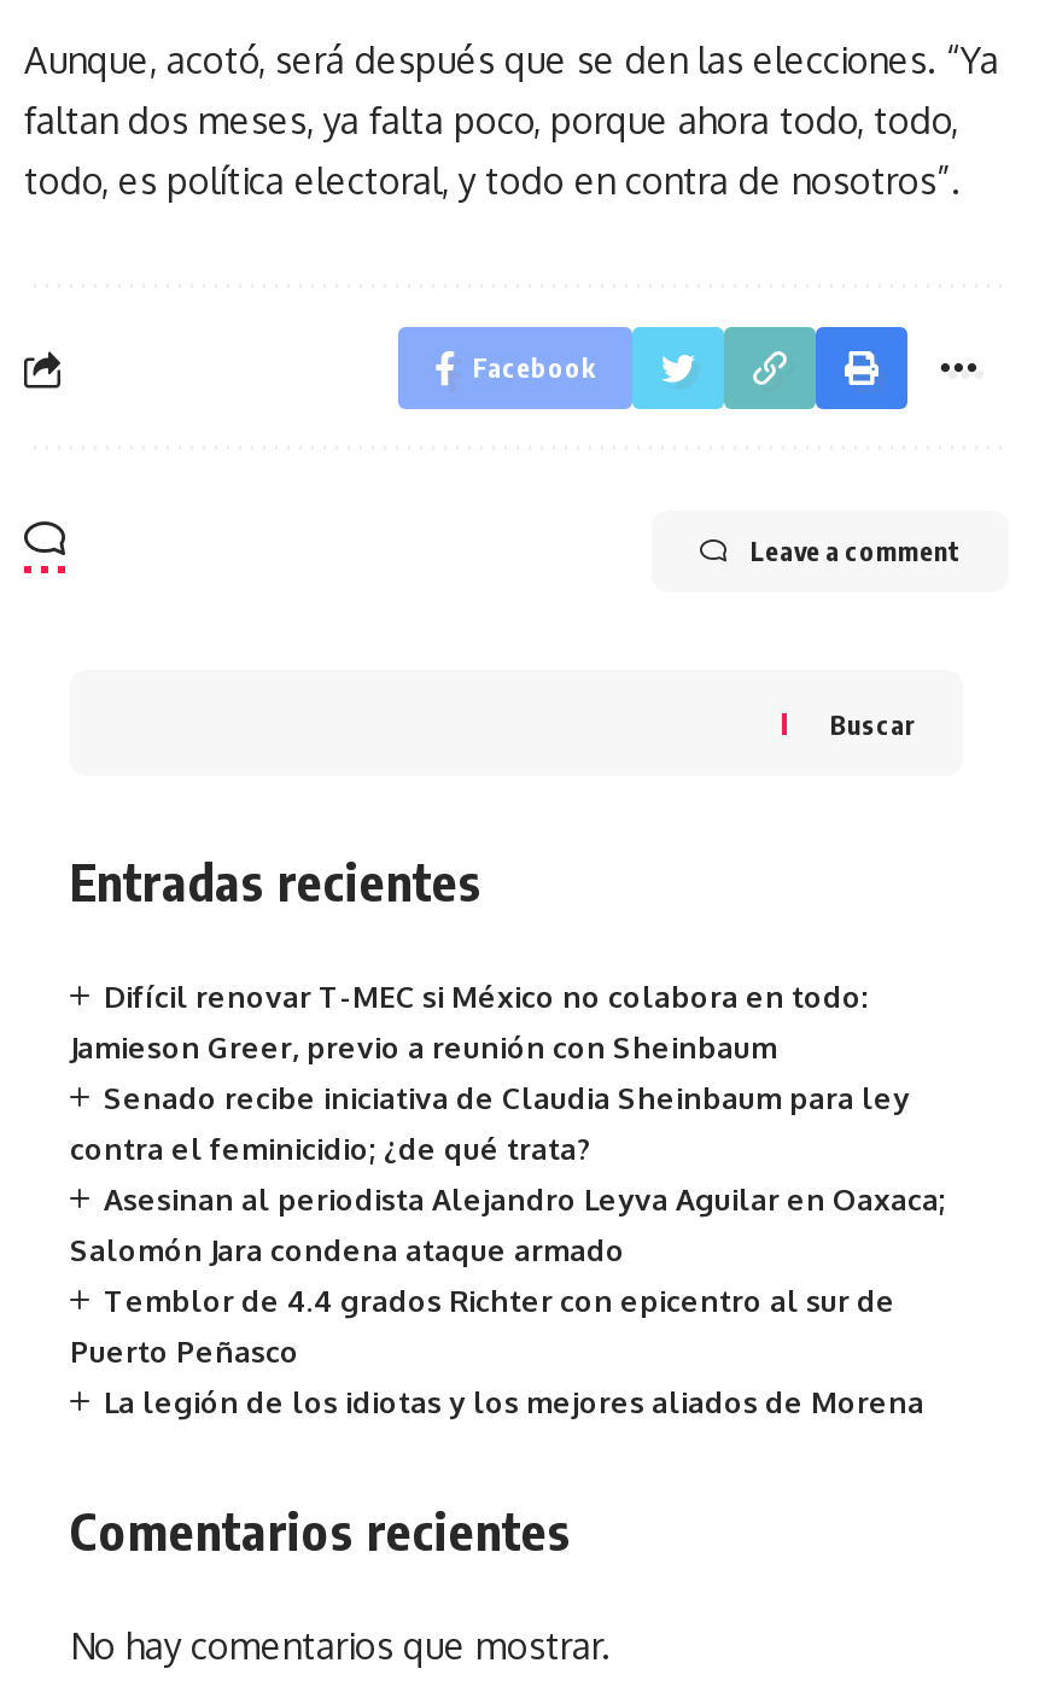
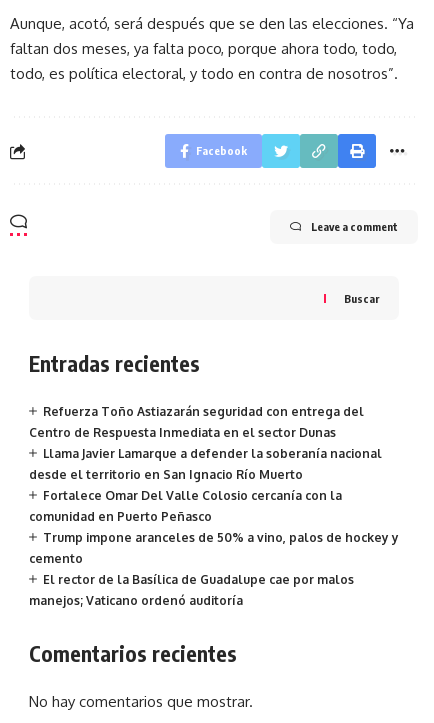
[70,978,946,1420] Difícil renovar T-MEC si México no colabora en todo: | Jamieson Greer, previo a reunión con Sheinbaum | Senado recibe iniciativa de Claudia Sheinbaum para ley | contra el feminicidio; ¿de qué trata? | Asesinan al periodista Alejandro Leyva Aguilar en Oaxaca; | Salomón Jara condena ataque armado | Temblor de 4.4 grados Richter con epicentro al sur de | Puerto Peñasco | La legión de los idiotas y los mejores aliados de Morena -> [29,404,399,608] Refuerza Toño Astiazarán seguridad con entrega del | Centro de Respuesta Inmediata en el sector Dunas | Llama Javier Lamarque a defender la soberanía nacional | desde el territorio en San Ignacio Río Muerto | Fortalece Omar Del Valle Colosio cercanía con la | comunidad en Puerto Peñasco | Trump impone aranceles de 50% a vino, palos de hockey y | cemento | El rector de la Basílica de Guadalupe cae por malos | manejos; Vaticano ordenó auditoría

